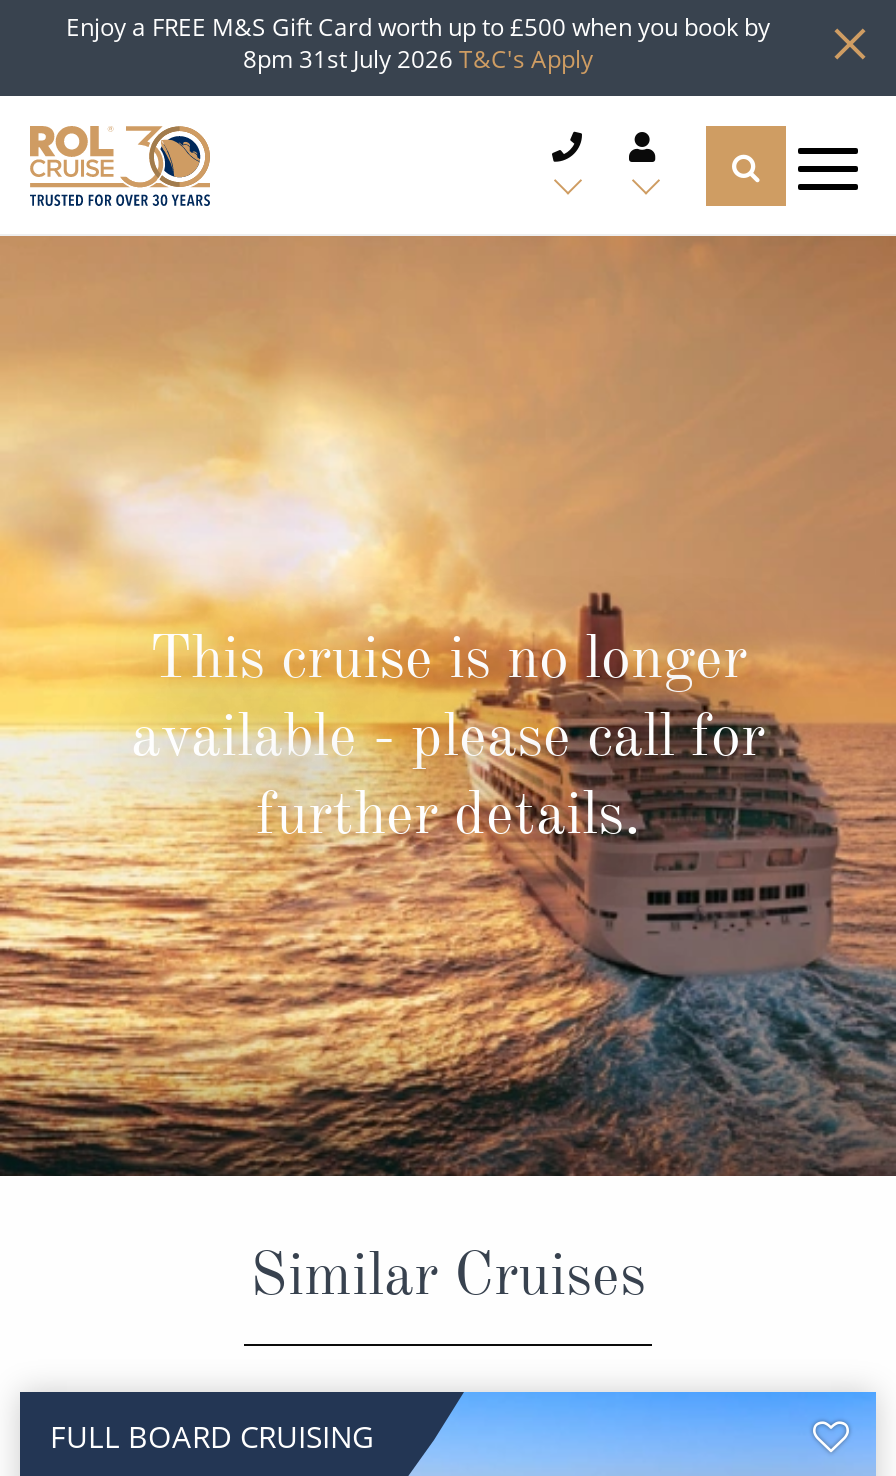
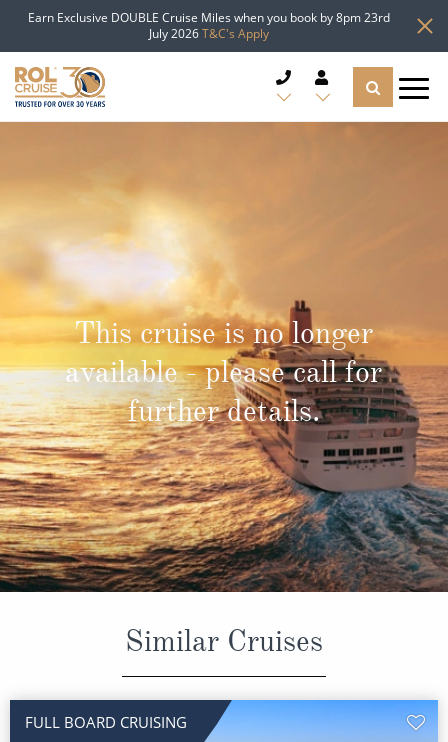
[66,10,770,76] Enjoy a FREE M&S Gift Card worth up to £500 when you book by | 8pm 31st July 2026 T&C's Apply -> [28,9,390,42] Earn Exclusive DOUBLE Cruise Miles when you book by 8pm 23rd | July 2026 T&C's Apply

